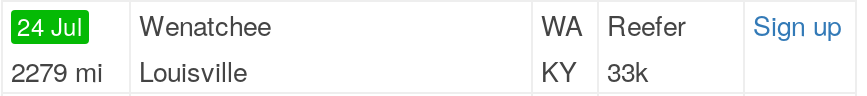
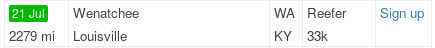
[17,5,271,43] 24 Jul Wenatchee -> [12,3,139,22] 21 Jul Wenatchee

